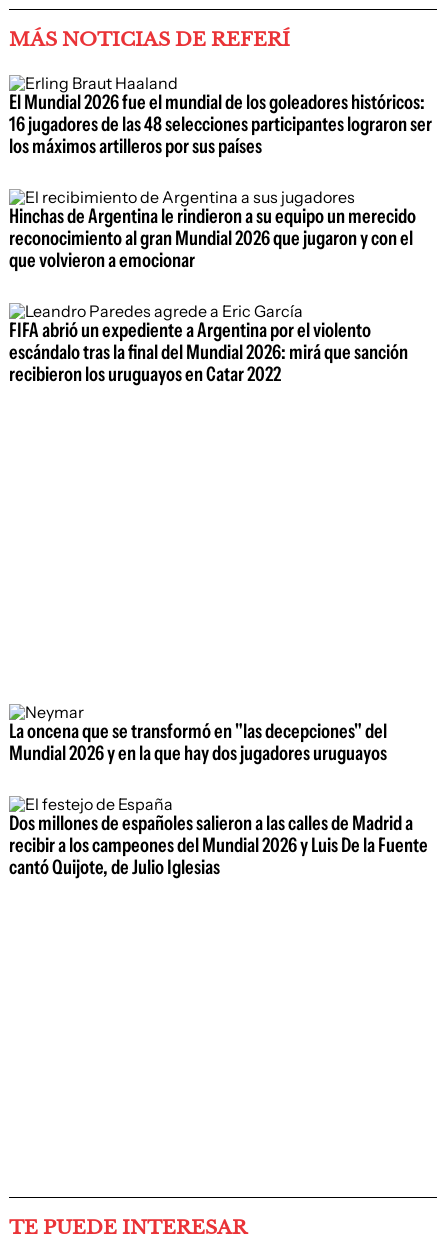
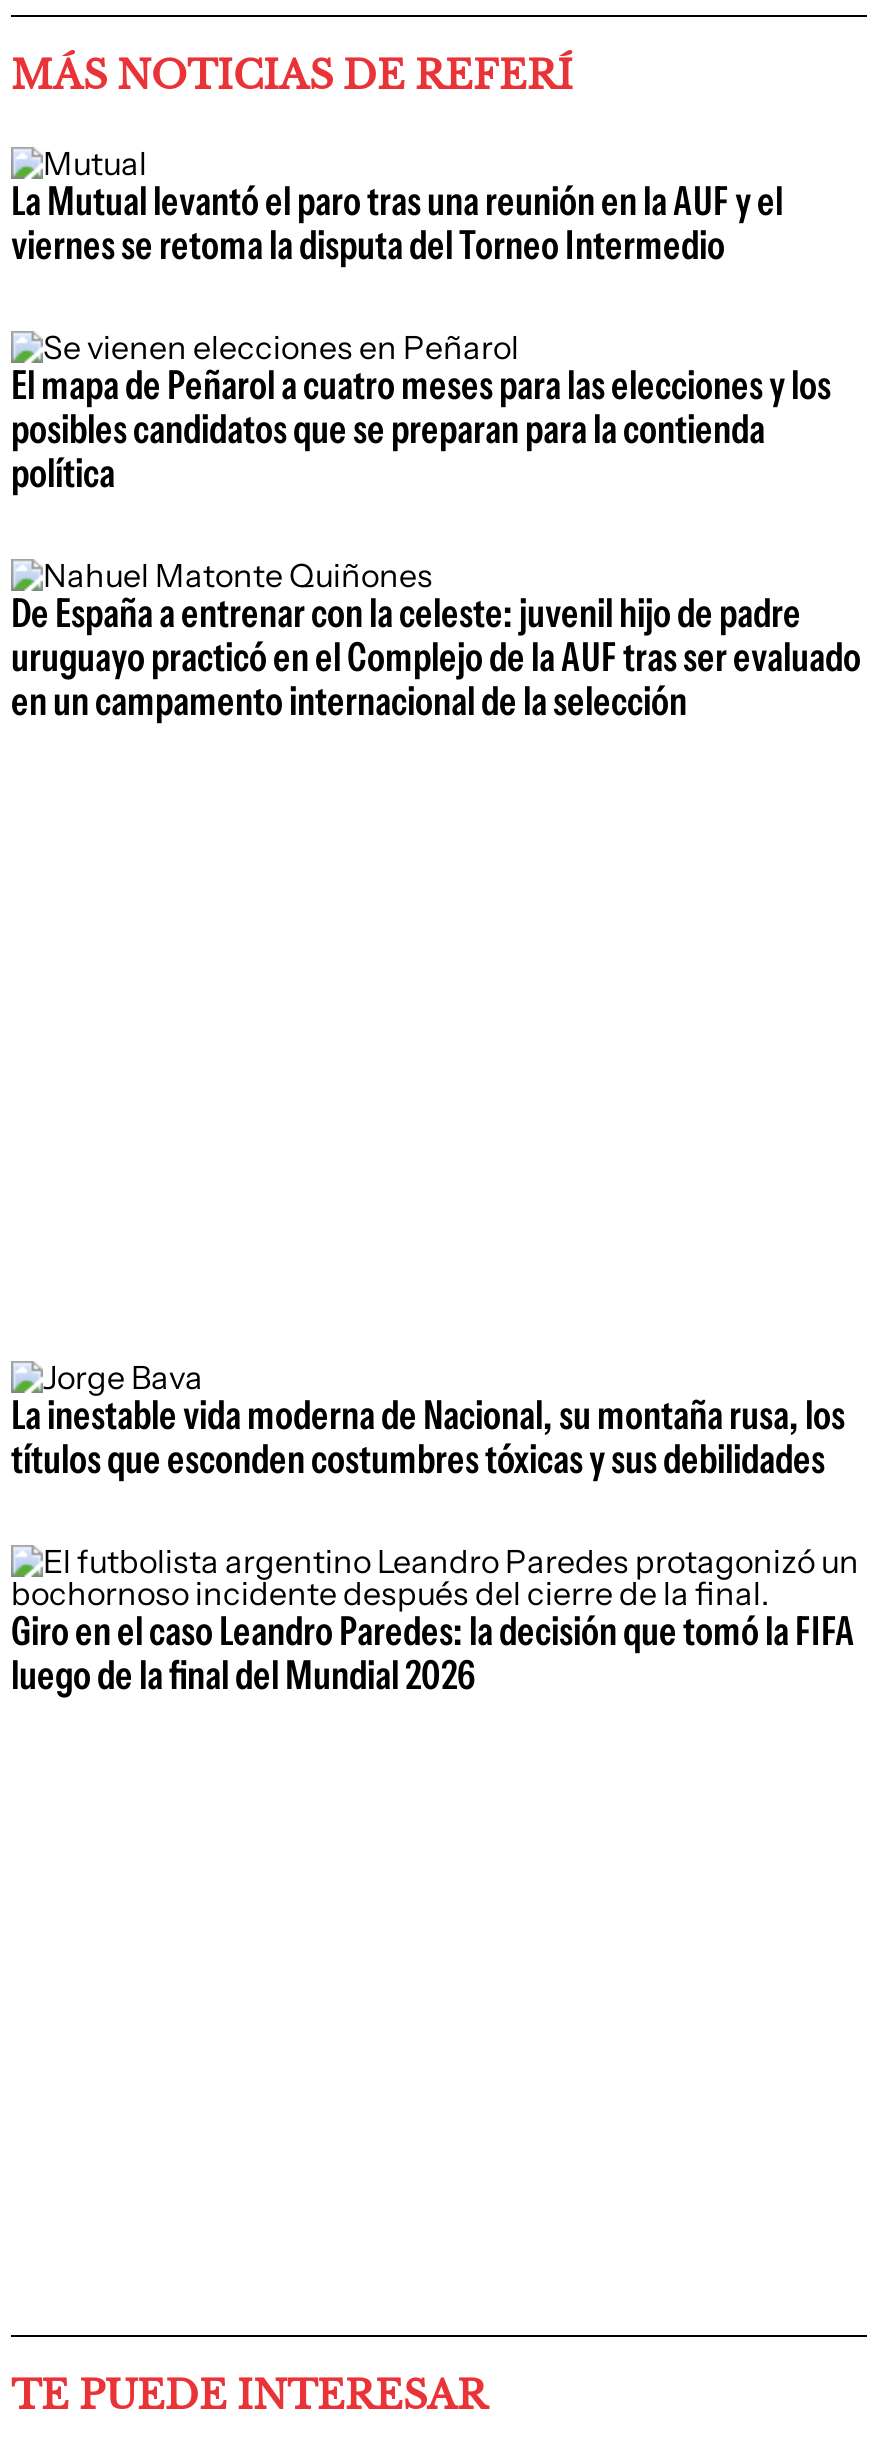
[9,90,432,158] El Mundial 2026 fue el mundial de los goleadores históricos: | 16 jugadores de las 48 selecciones participantes lograron ser | los máximos artilleros por sus países -> [11,177,783,269] La Mutual levantó el paro tras una reunión en la AUF y el | viernes se retoma la disputa del Torneo Intermedio
[9,204,416,272] Hinchas de Argentina le rindieron a su equipo un merecido | reconocimiento al gran Mundial 2026 que jugaron y con el | que volvieron a emocionar -> [11,361,831,497] El mapa de Peñarol a cuatro meses para las elecciones y los | posibles candidatos que se preparan para la contienda | política
[9,318,408,386] FIFA abrió un expediente a Argentina por el violento | escándalo tras la final del Mundial 2026: mirá que sanción | recibieron los uruguayos en Catar 2022 -> [11,589,861,725] De España a entrenar con la celeste: juvenil hijo de padre | uruguayo practicó en el Complejo de la AUF tras ser evaluado | en un campamento internacional de la selección
[9,719,387,765] La oncena que se transformó en "las decepciones" del | Mundial 2026 y en la que hay dos jugadores uruguayos -> [11,1391,845,1483] La inestable vida moderna de Nacional, su montaña rusa, los | títulos que esconden costumbres tóxicas y sus debilidades
[9,811,428,879] Dos millones de españoles salieron a las calles de Madrid a | recibir a los campeones del Mundial 2026 y Luis De la Fuente | cantó Quijote, de Julio Iglesias -> [11,1607,855,1699] Giro en el caso Leandro Paredes: la decisión que tomó la FIFA | luego de la final del Mundial 2026

